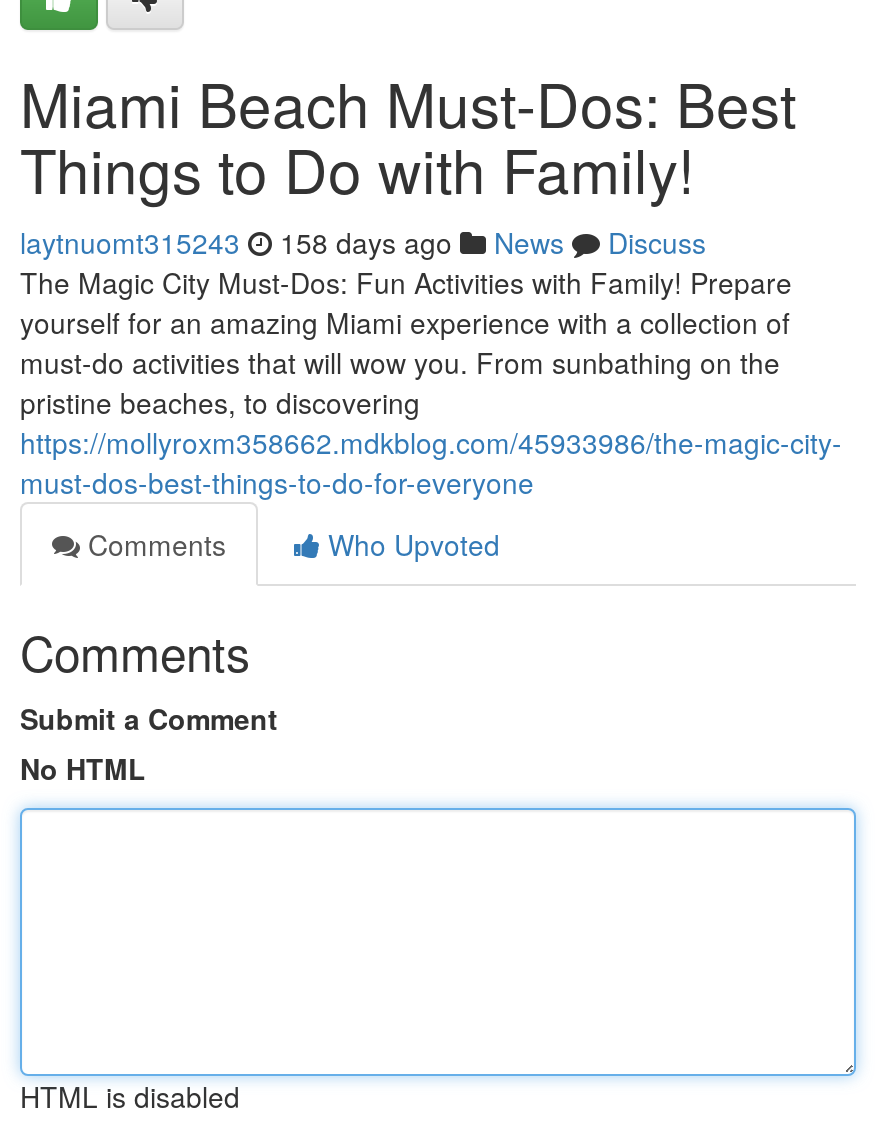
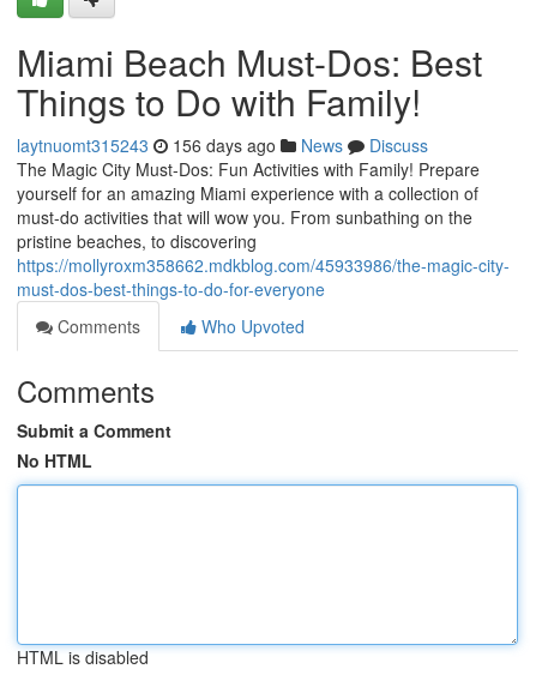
[20,222,706,262] laytnuomt315243 158 days ago News Discuss -> [17,133,428,157] laytnuomt315243 156 days ago News Discuss

